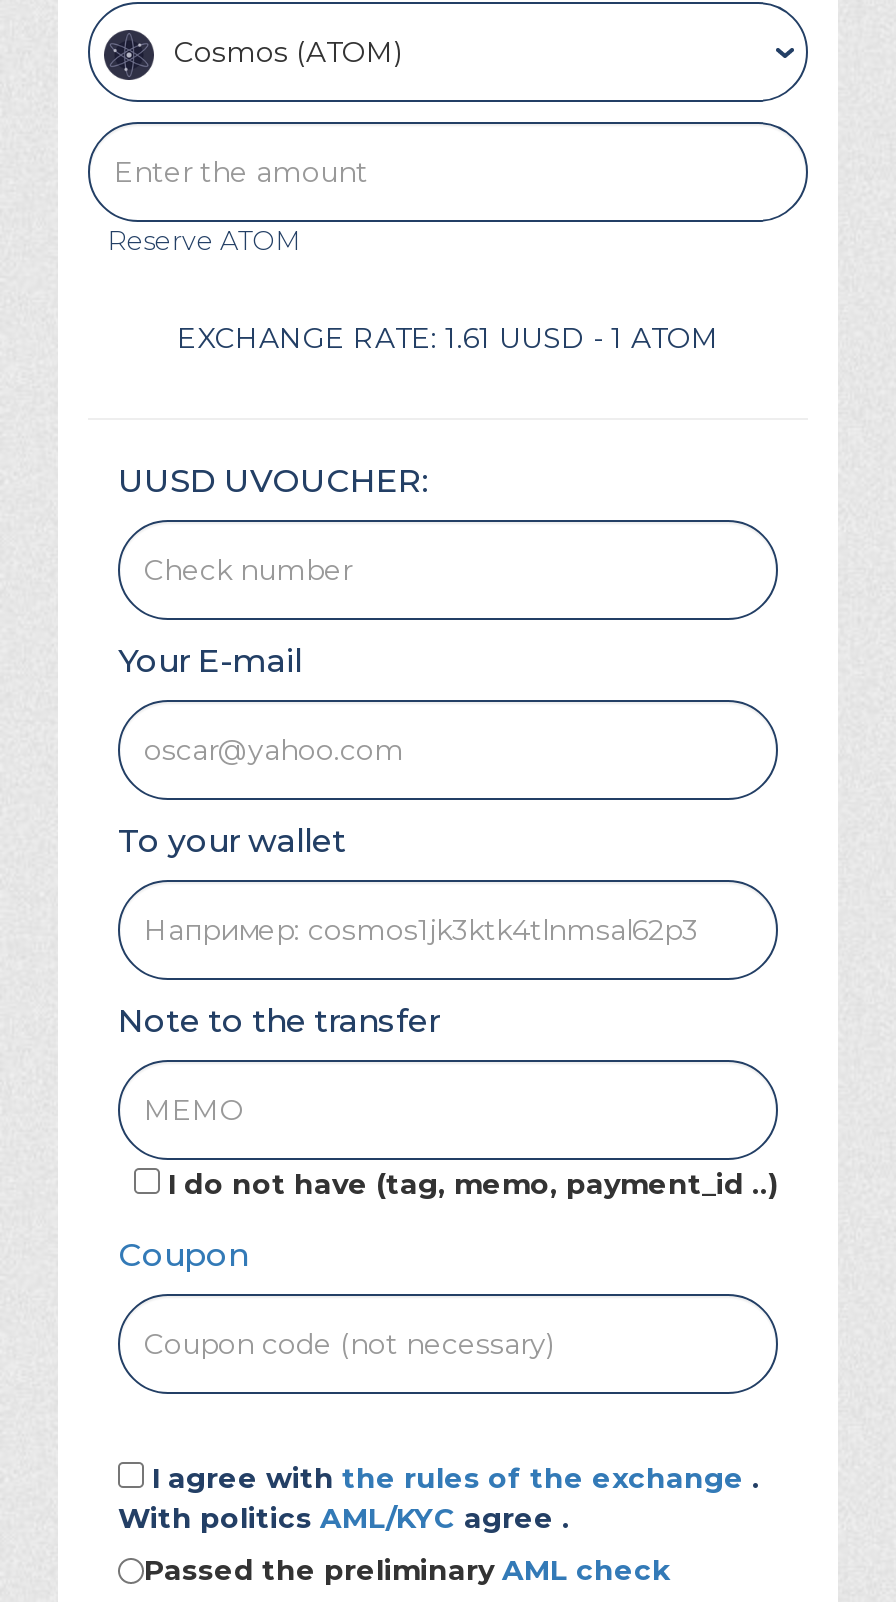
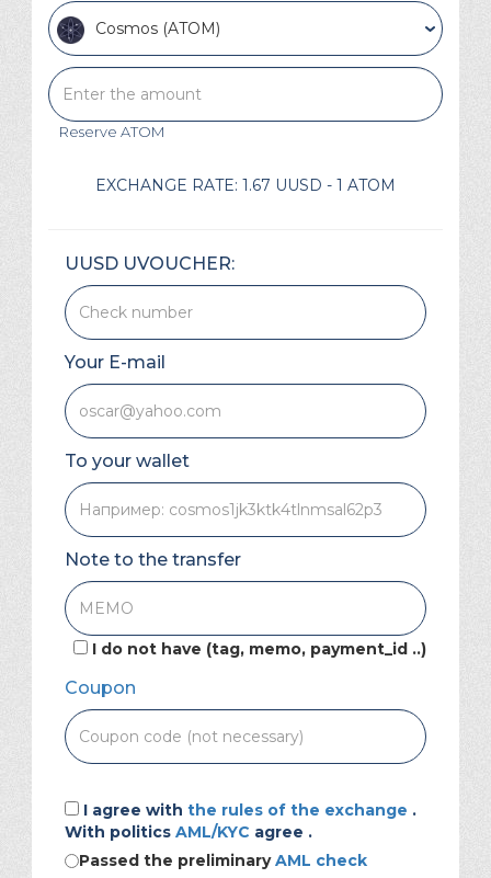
[177,320,719,356] EXCHANGE RATE: 1.61 UUSD - 1 ATOM -> [95,175,396,195] EXCHANGE RATE: 1.67 UUSD - 1 ATOM

